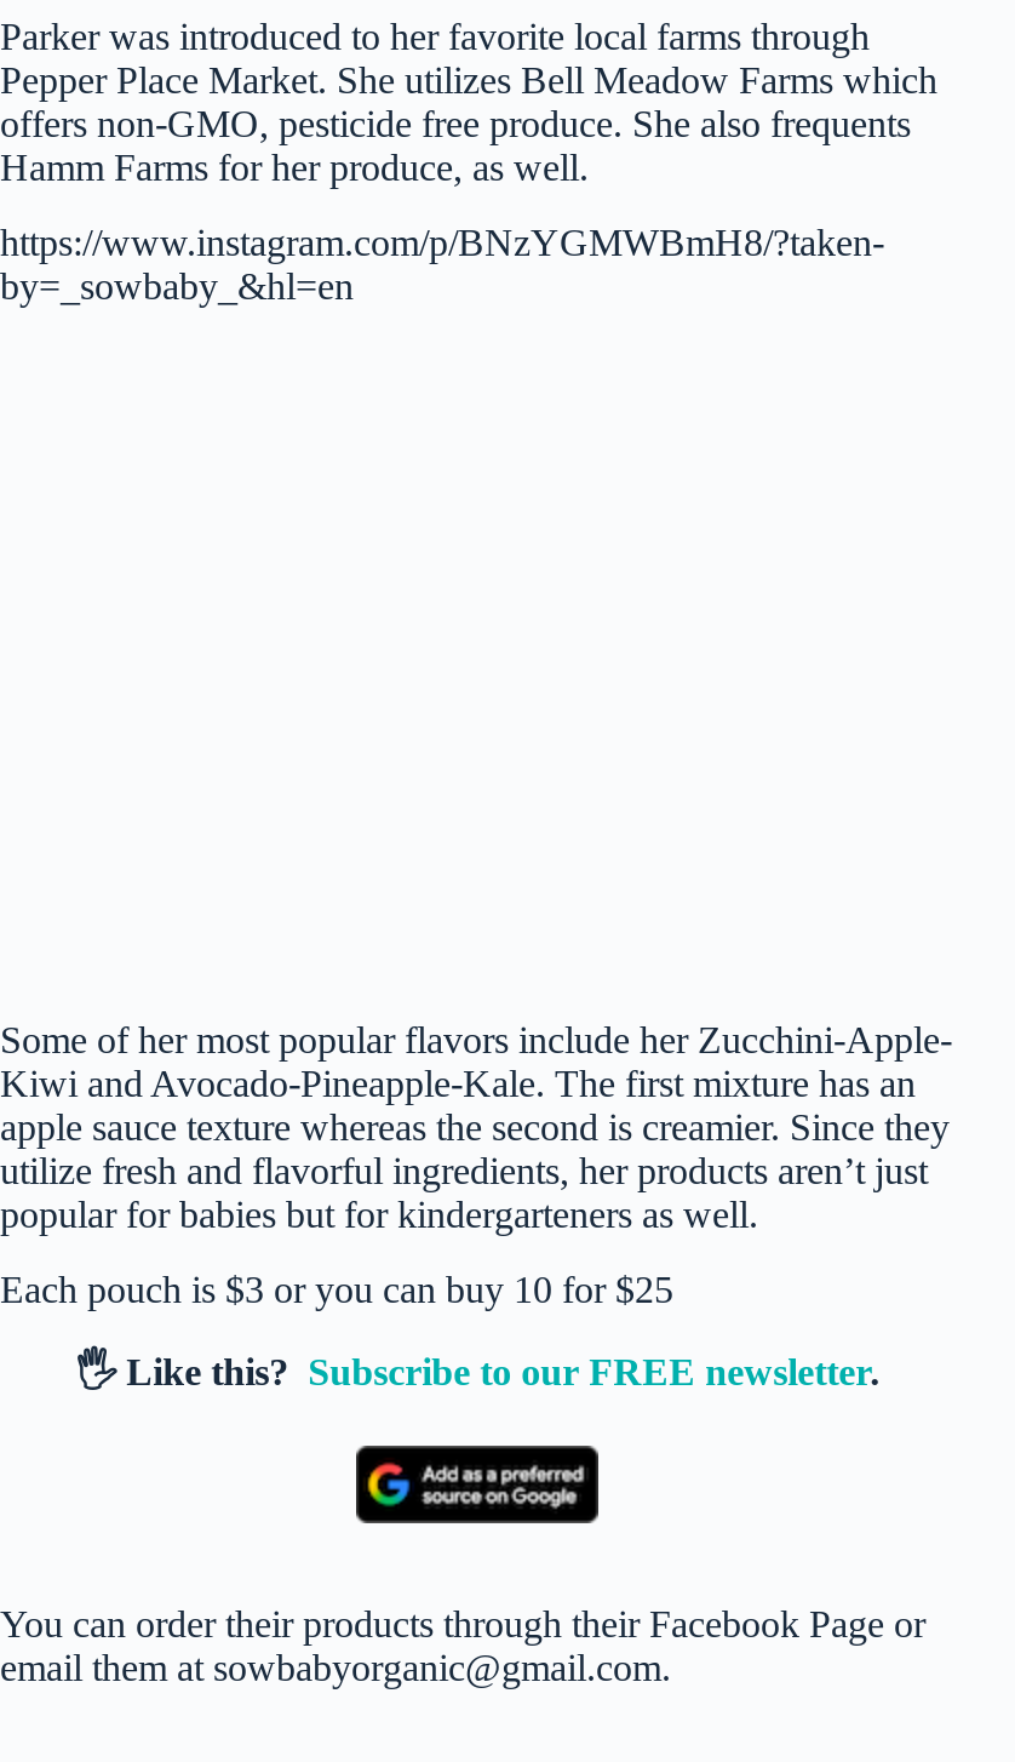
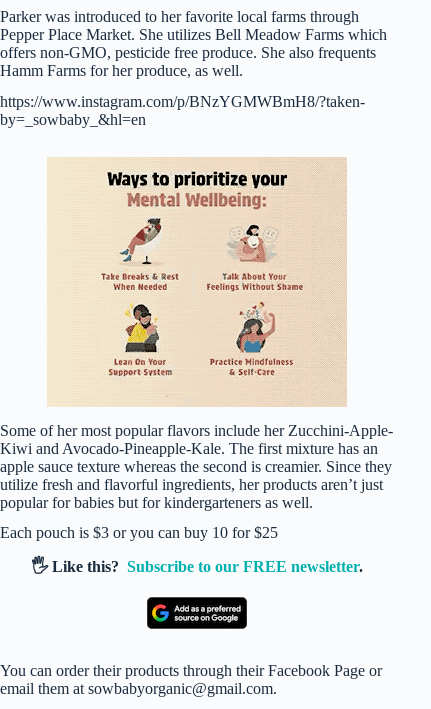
none -> [47,157,347,407] [image]

